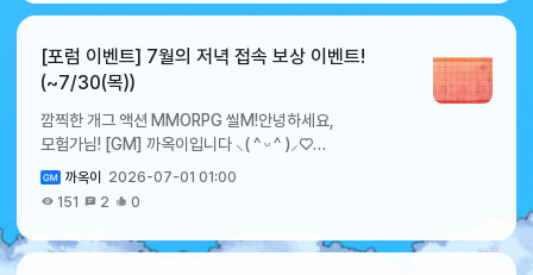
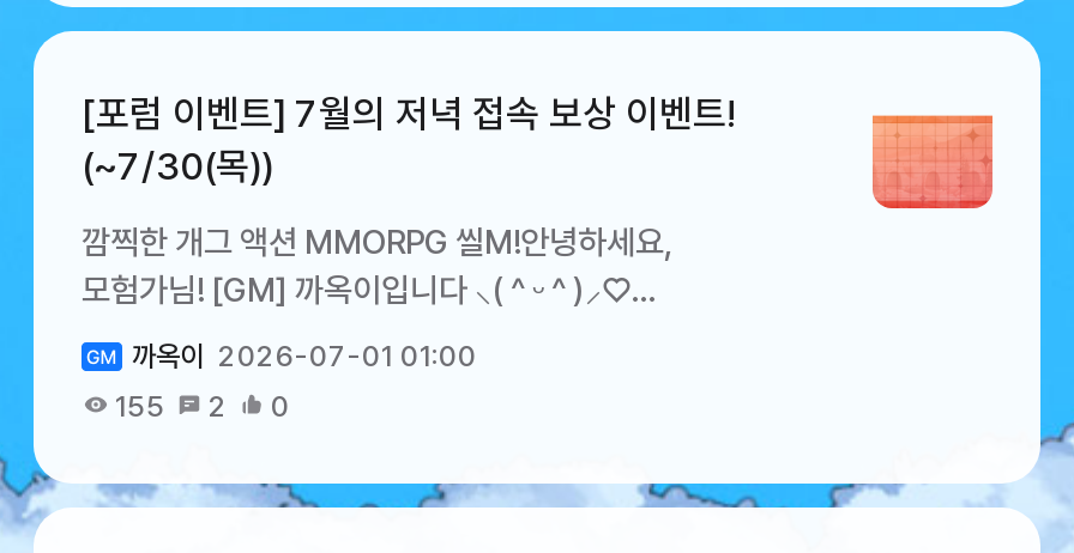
[57,194,140,210] 151 2 0 -> [115,390,290,423] 155 2 0

